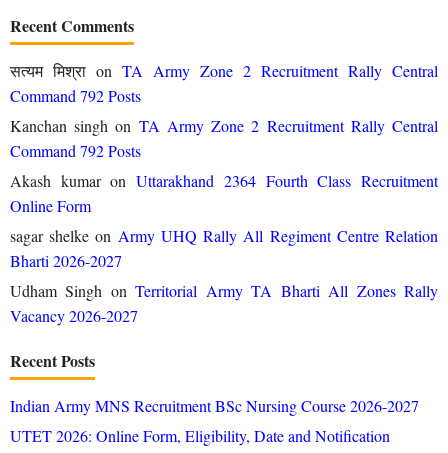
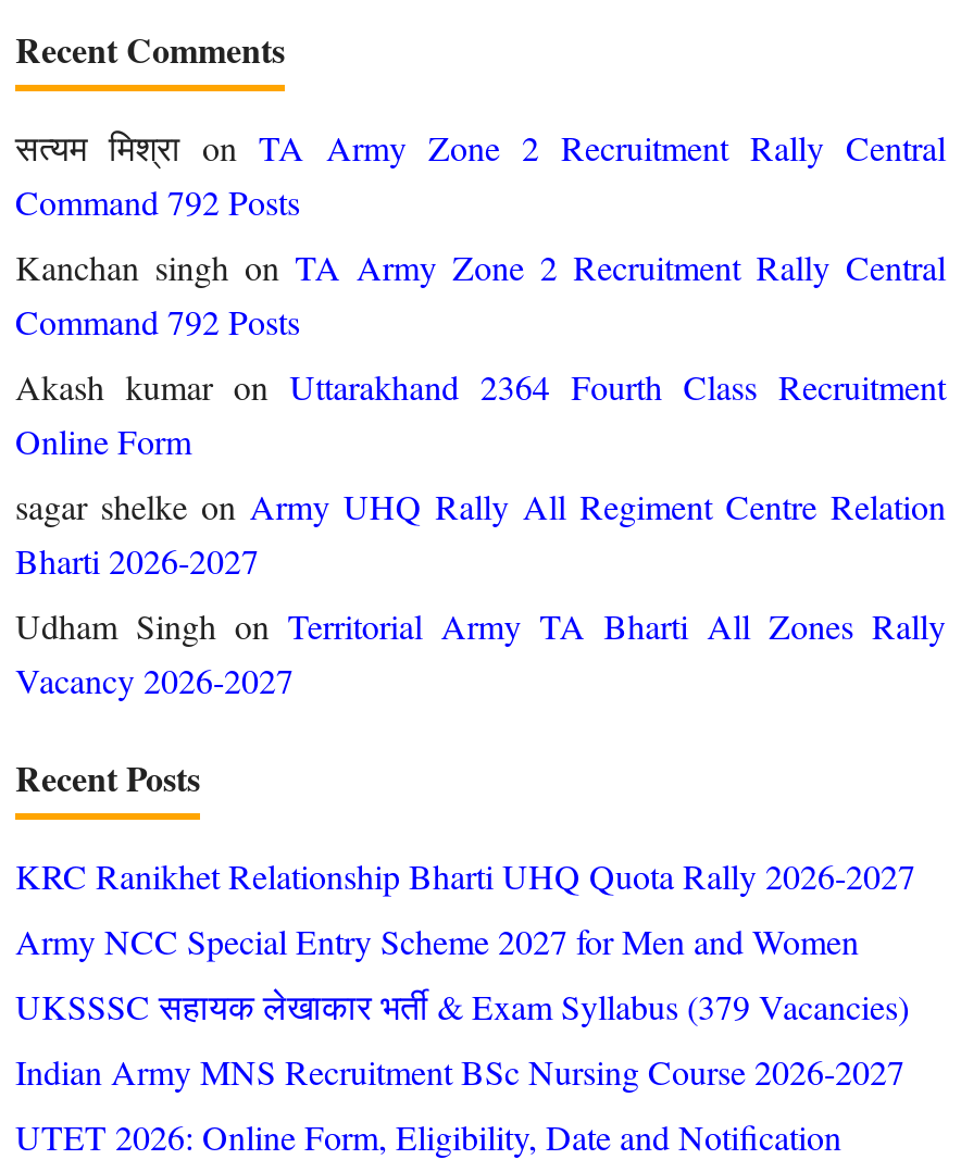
none -> [15,852,915,1028] KRC Ranikhet Relationship Bharti UHQ Quota Rally 2026-2027 | Army NCC Special Entry Scheme 2027 for Men and Women | UKSSSC सहायक लेखाकार भर्ती & Exam Syllabus (379 Vacancies)

